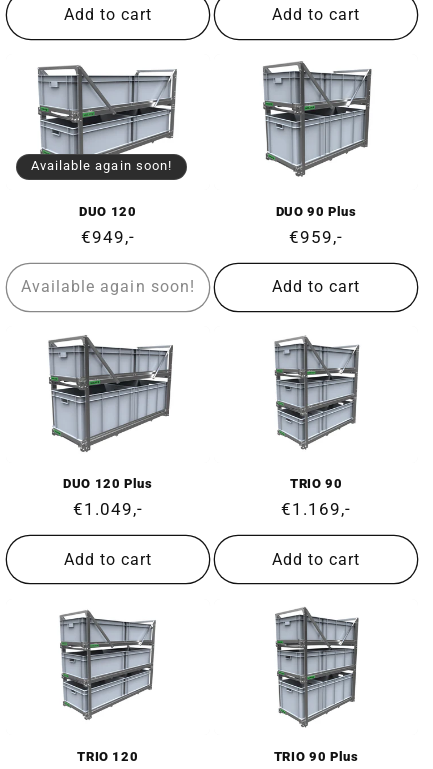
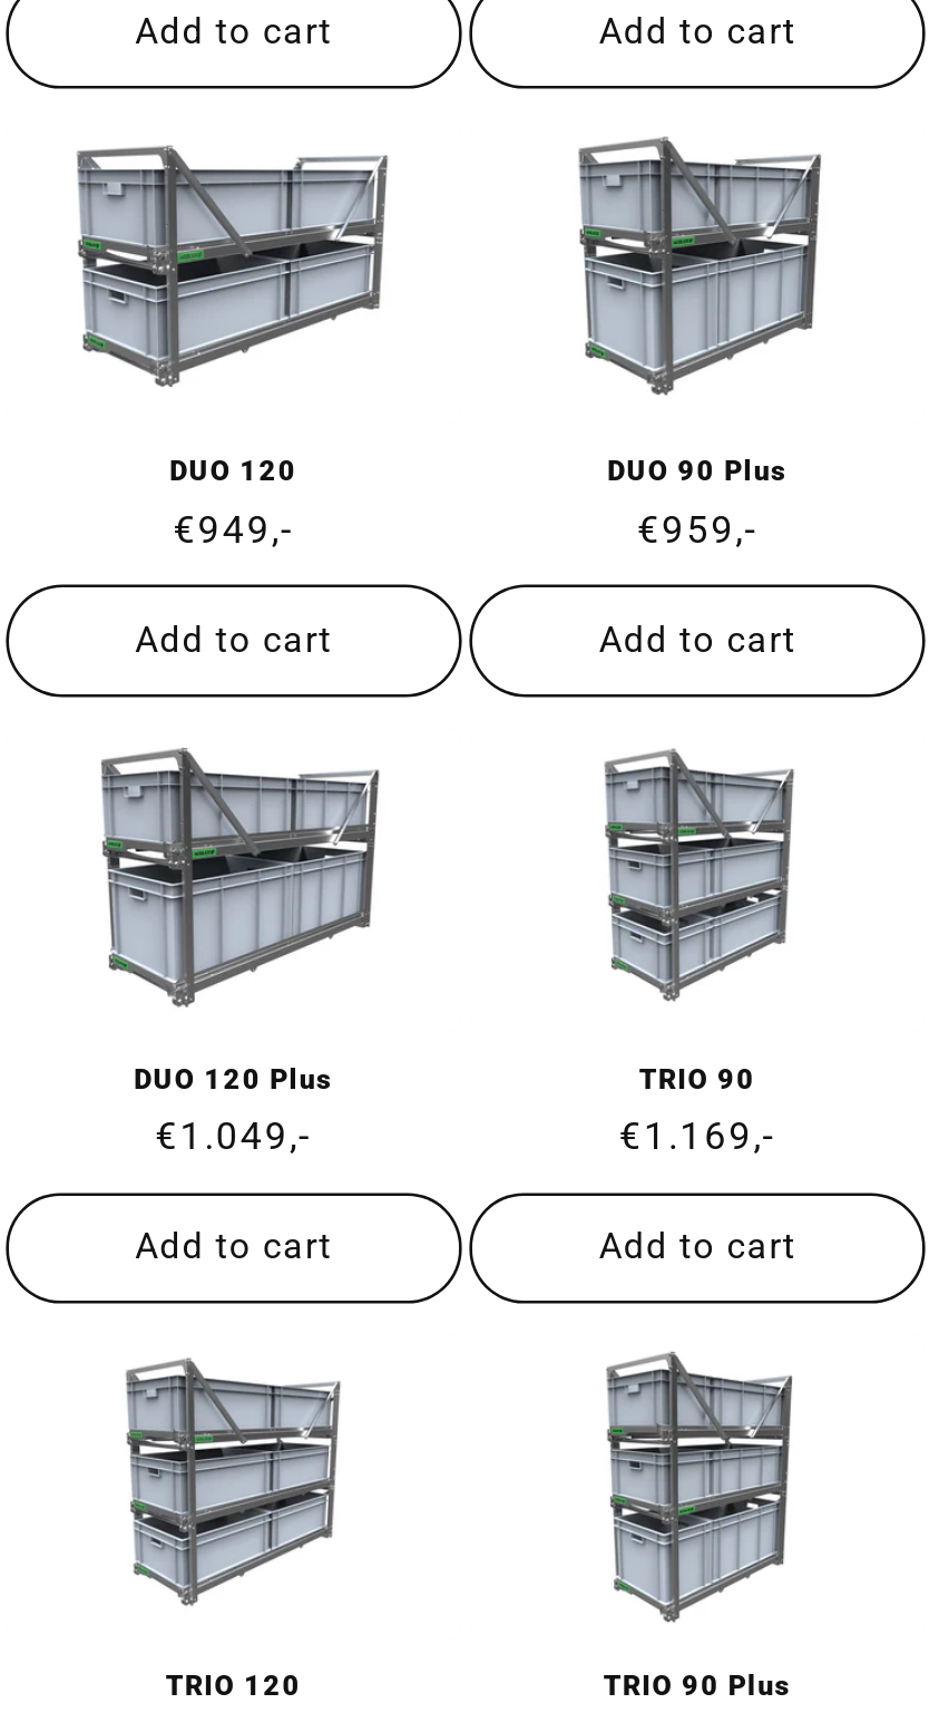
[31,158,172,173] Available again soon! -> none
[21,277,195,296] Available again soon! -> [135,618,332,660] Add to cart

